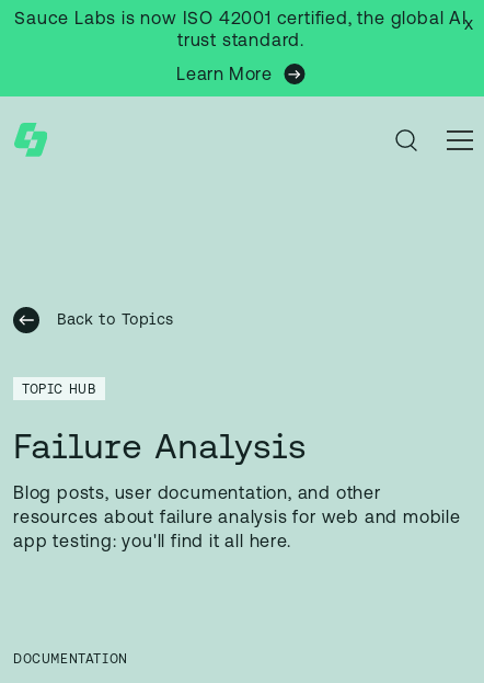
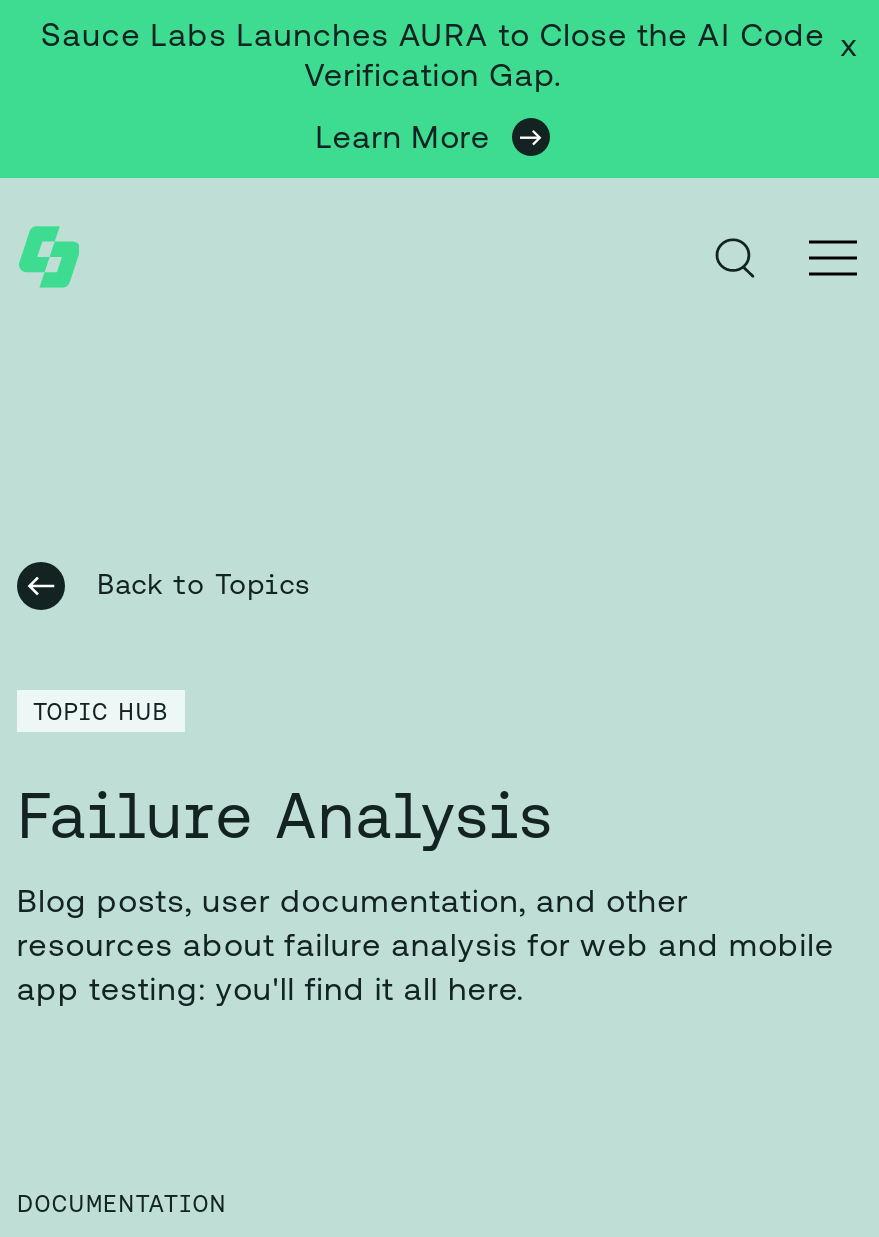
[14,10,467,50] Sauce Labs is now ISO 42001 certified, the global AI | trust standard. -> [41,21,825,93] Sauce Labs Launches AURA to Close the AI Code | Verification Gap.

